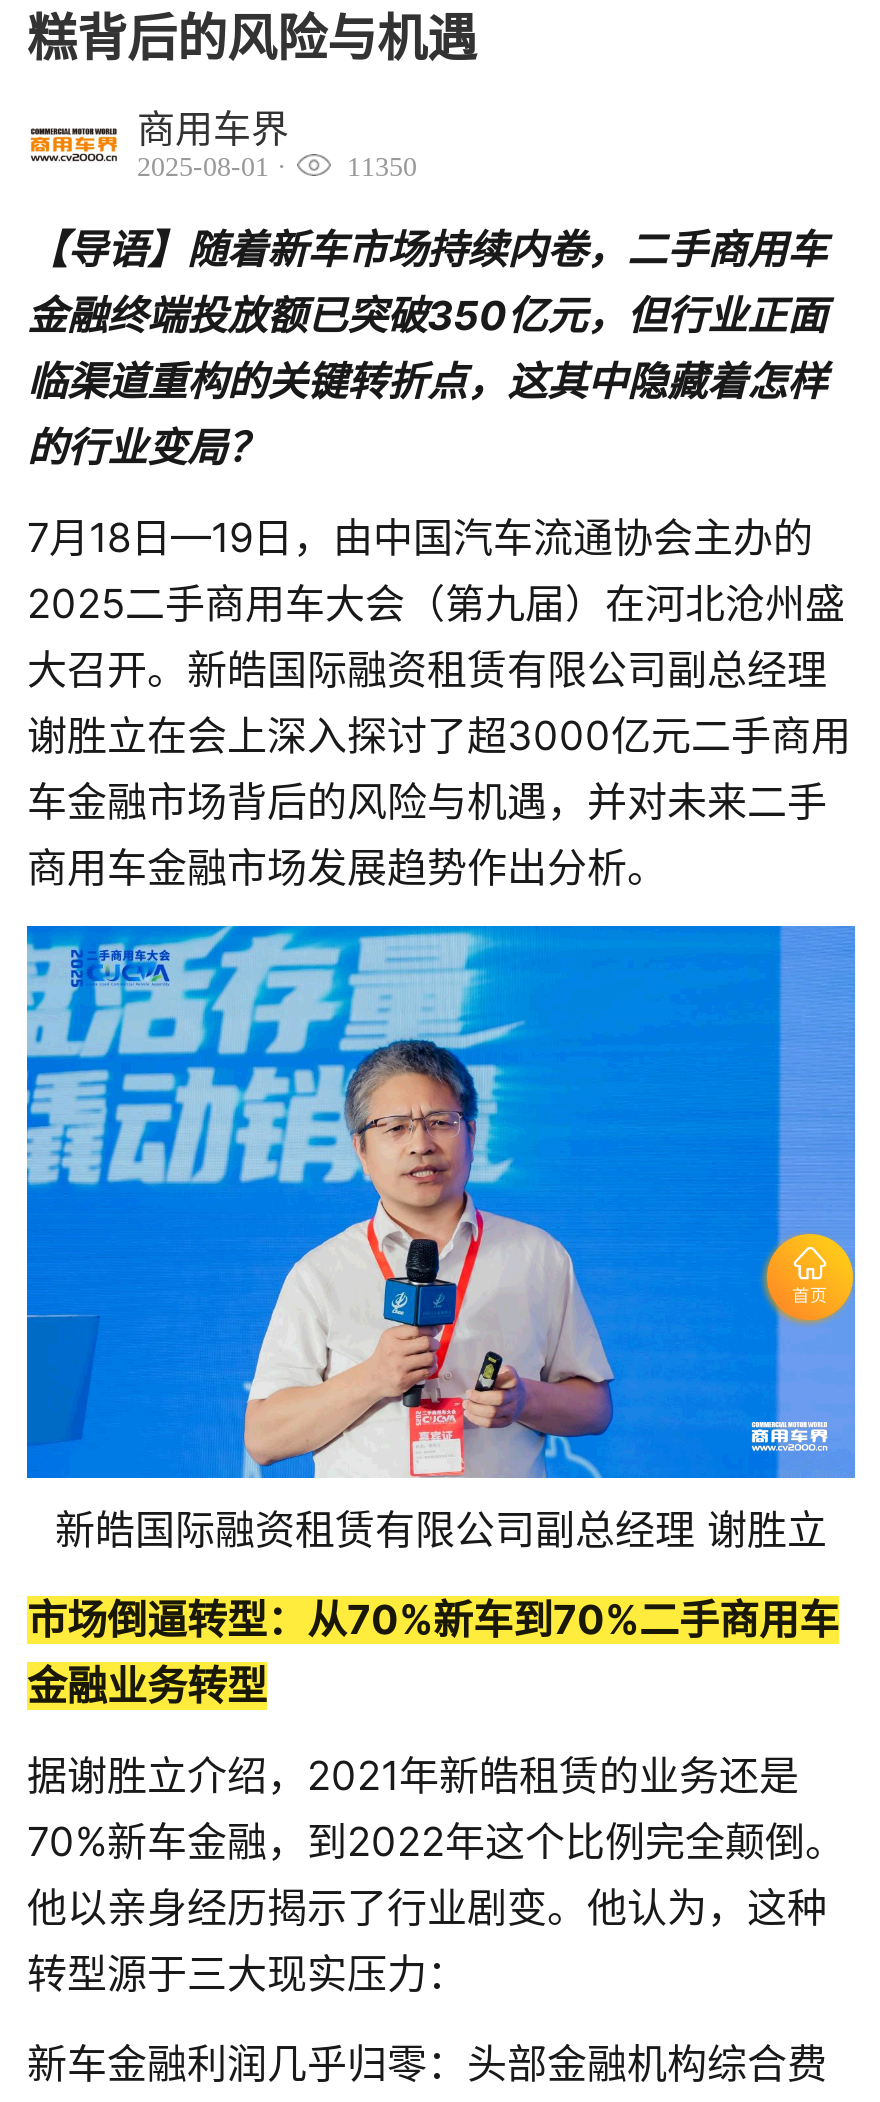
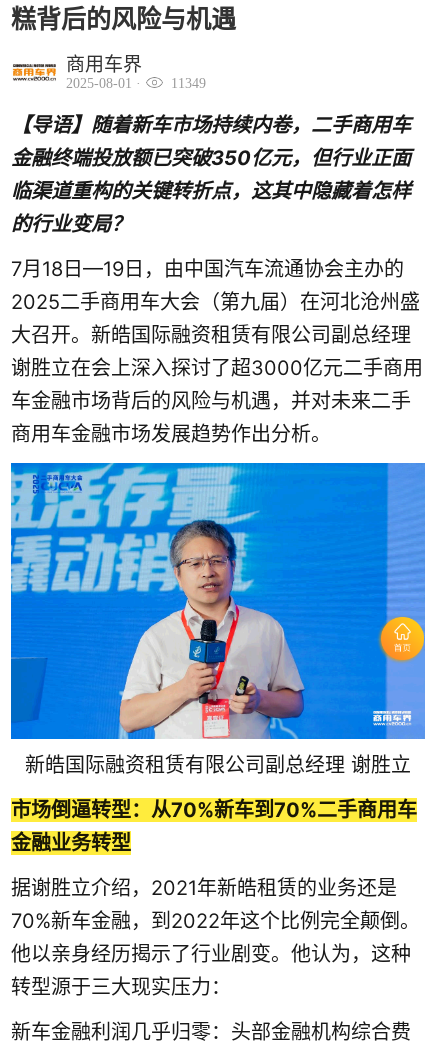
[137,152,417,182] 2025-08-01 · 11350 -> [66,76,206,91] 2025-08-01 · 11349

